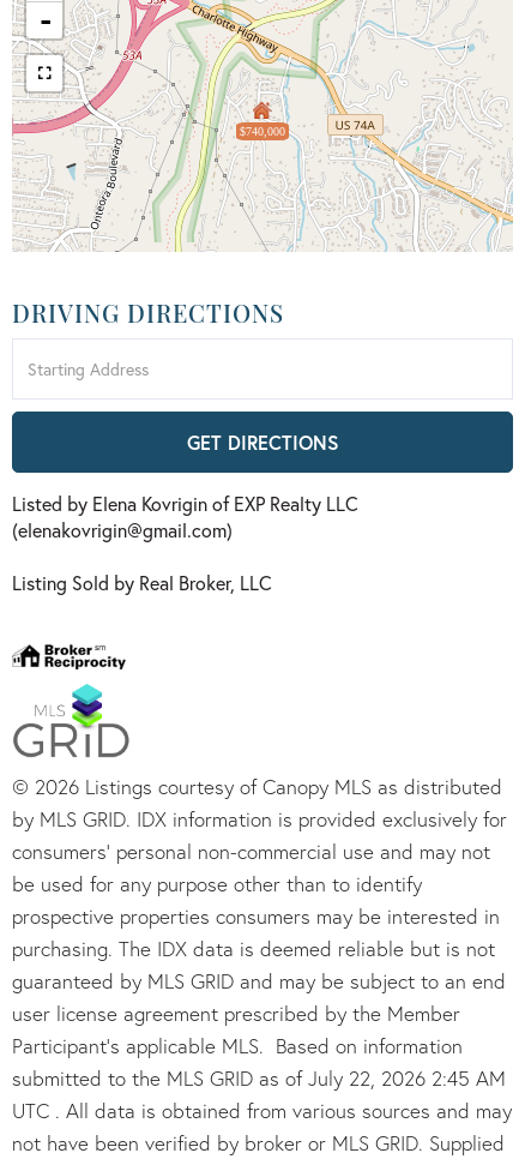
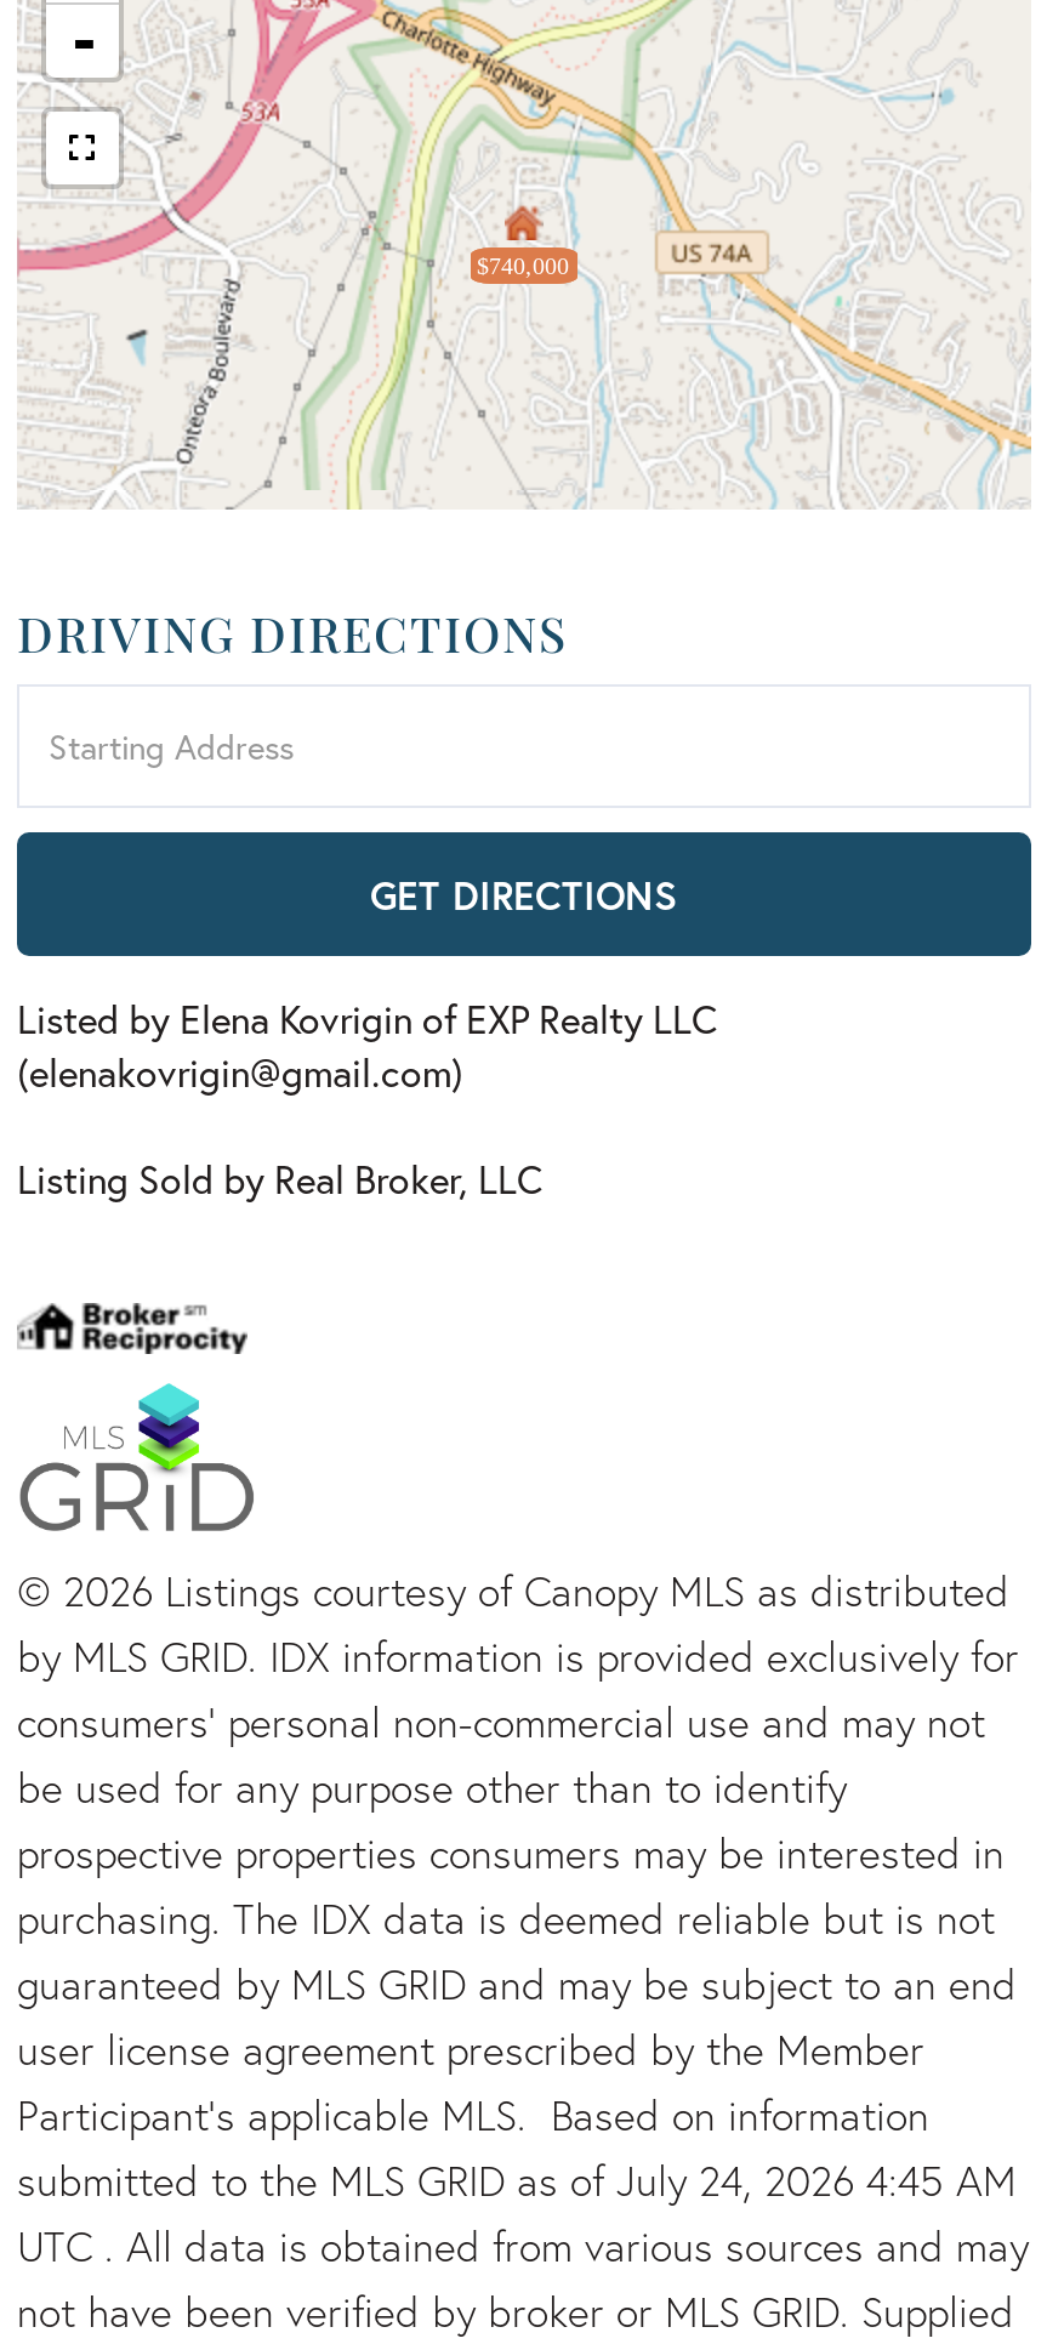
[12,1064,506,1091] submitted to the MLS GRID as of July 22, 2026 2:45 AM -> [17,2151,1017,2207] submitted to the MLS GRID as of July 24, 2026 4:45 AM

